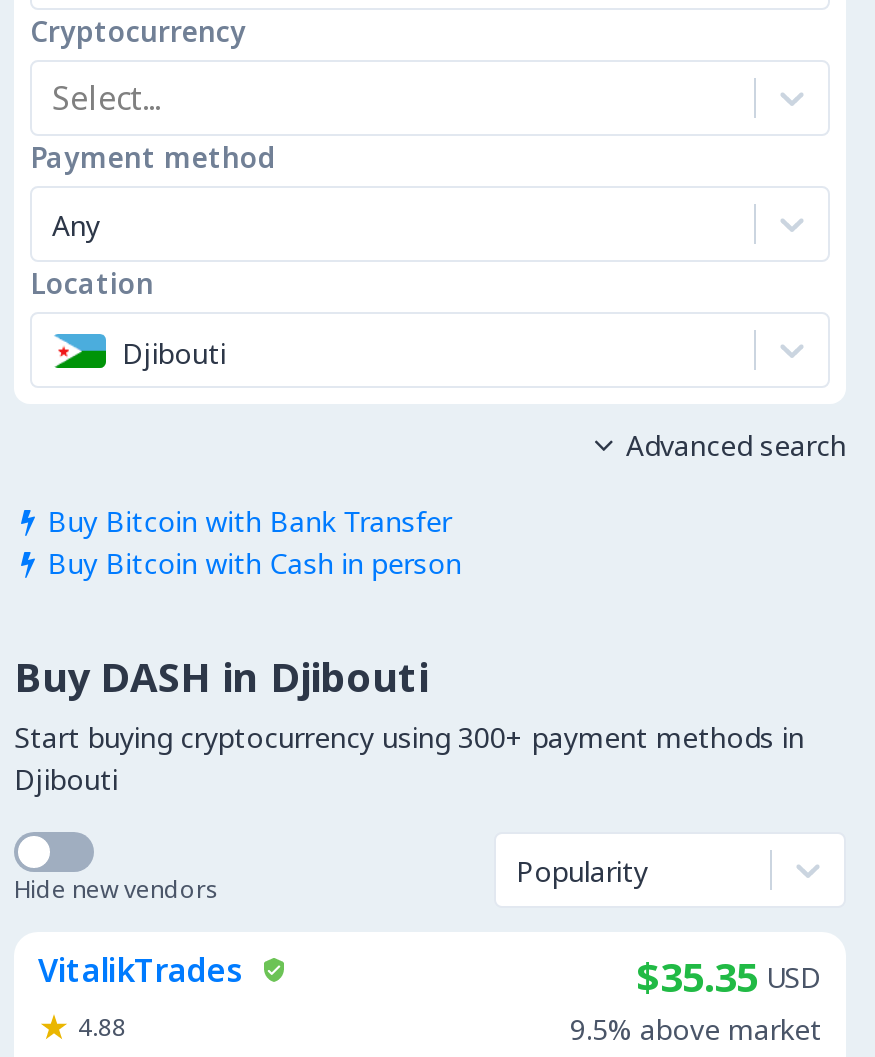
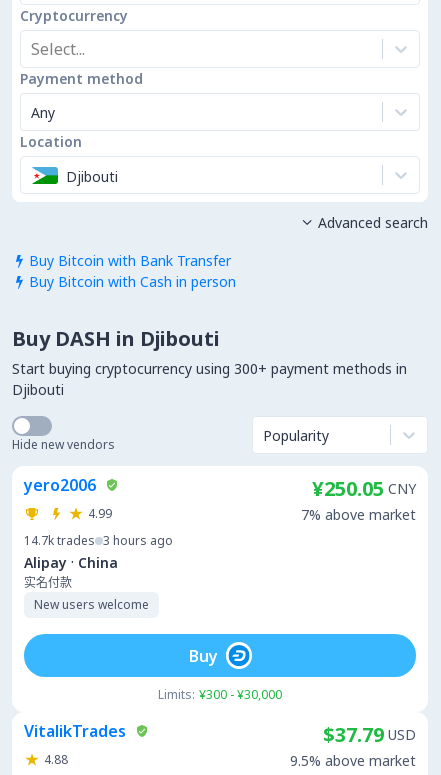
none -> [24,474,173,613] yero2006 | 4.99 | 14.7k trades 3 hours ago | Alipay · China | 实名付款 | New users welcome
none -> [158,686,282,703] Limits: ¥300 - ¥30,000
none -> [188,644,217,666] Buy
none -> [301,475,416,524] ¥250.05 CNY | 7% above market
[636,950,822,1004] $35.35 USD -> [323,721,416,748] $37.79 USD

